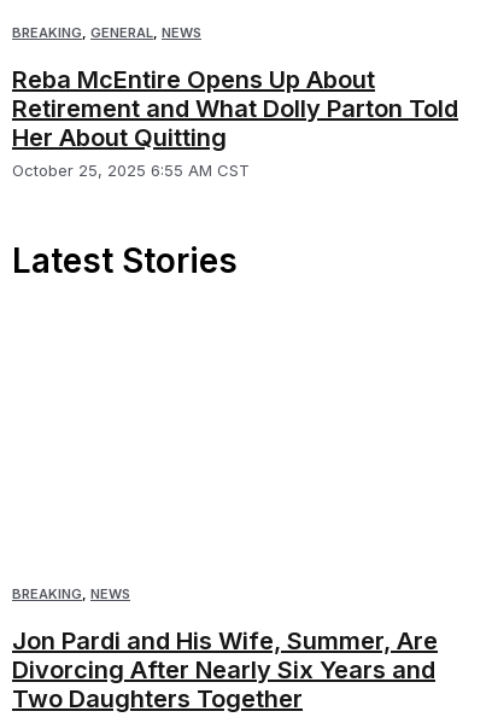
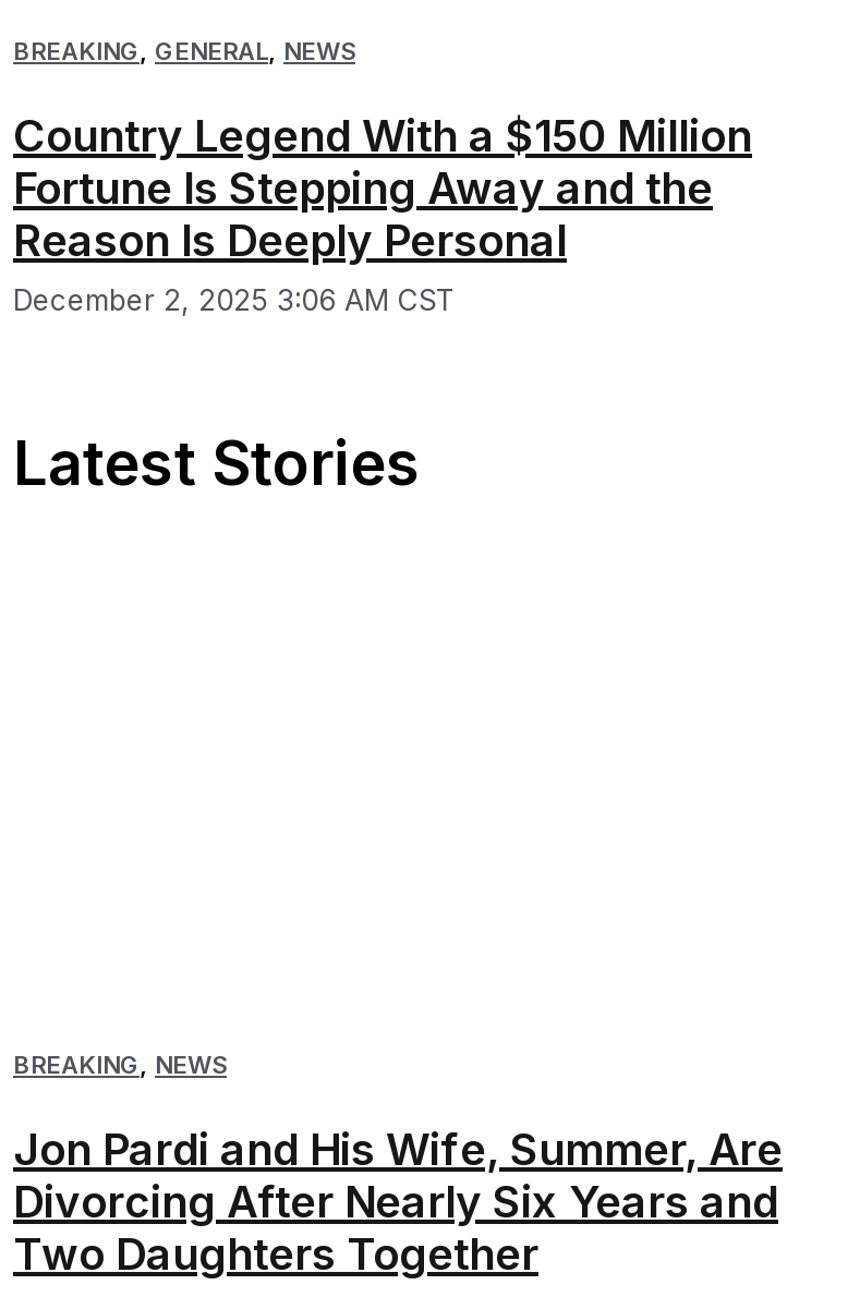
[12,65,458,180] Reba McEntire Opens Up About | Retirement and What Dolly Parton Told | Her About Quitting | October 25, 2025 6:55 AM CST -> [13,111,752,318] Country Legend With a $150 Million | Fortune Is Stepping Away and the | Reason Is Deeply Personal | December 2, 2025 3:06 AM CST

